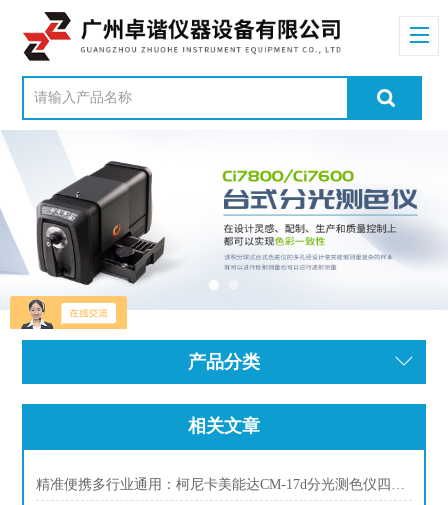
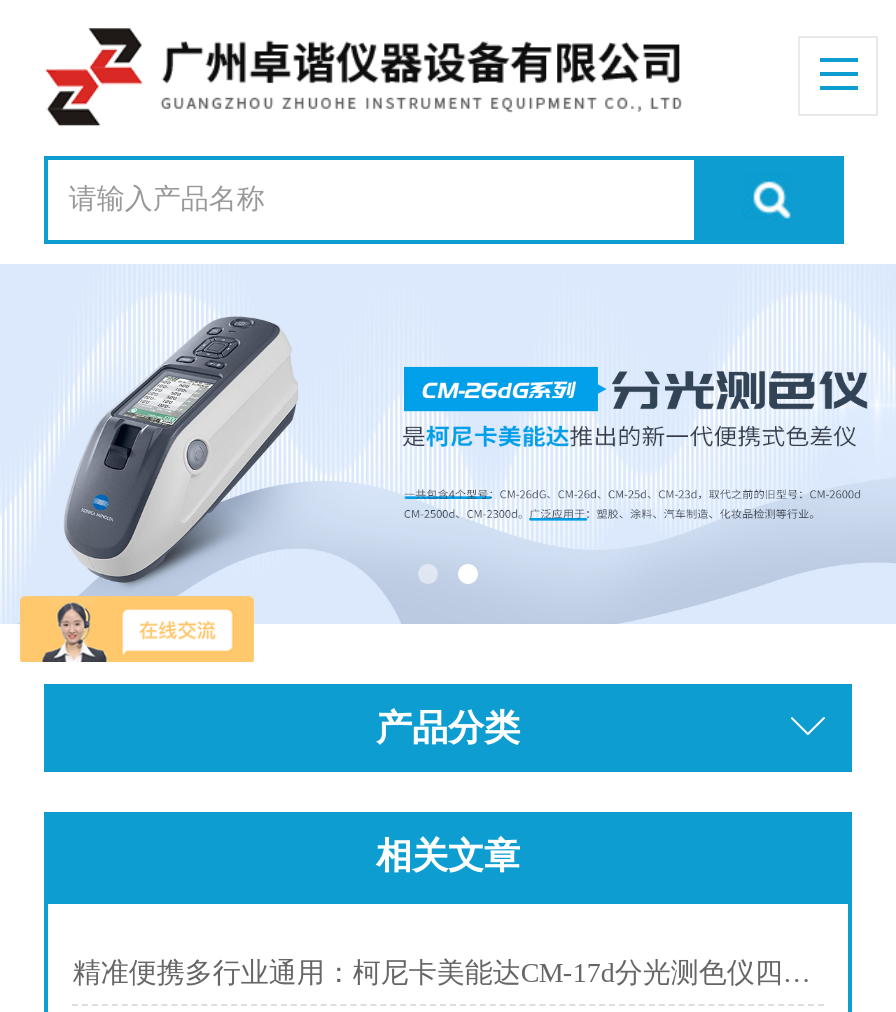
[3,136,445,308] [image] -> [6,280,890,622] [image]

